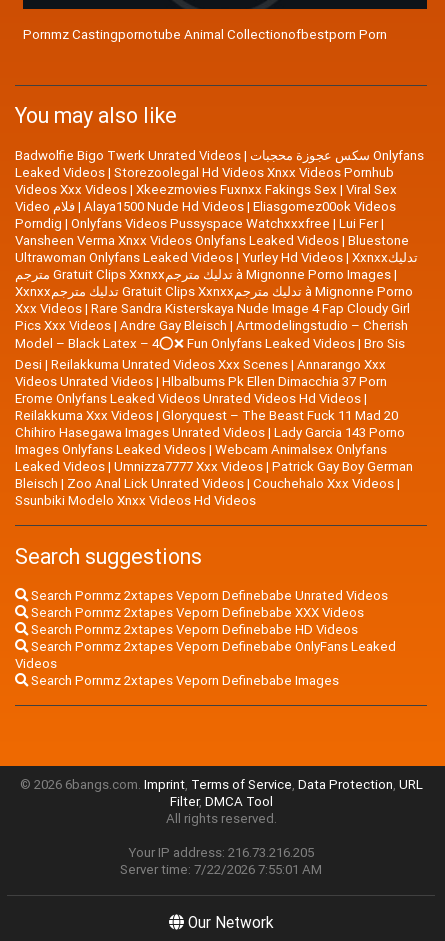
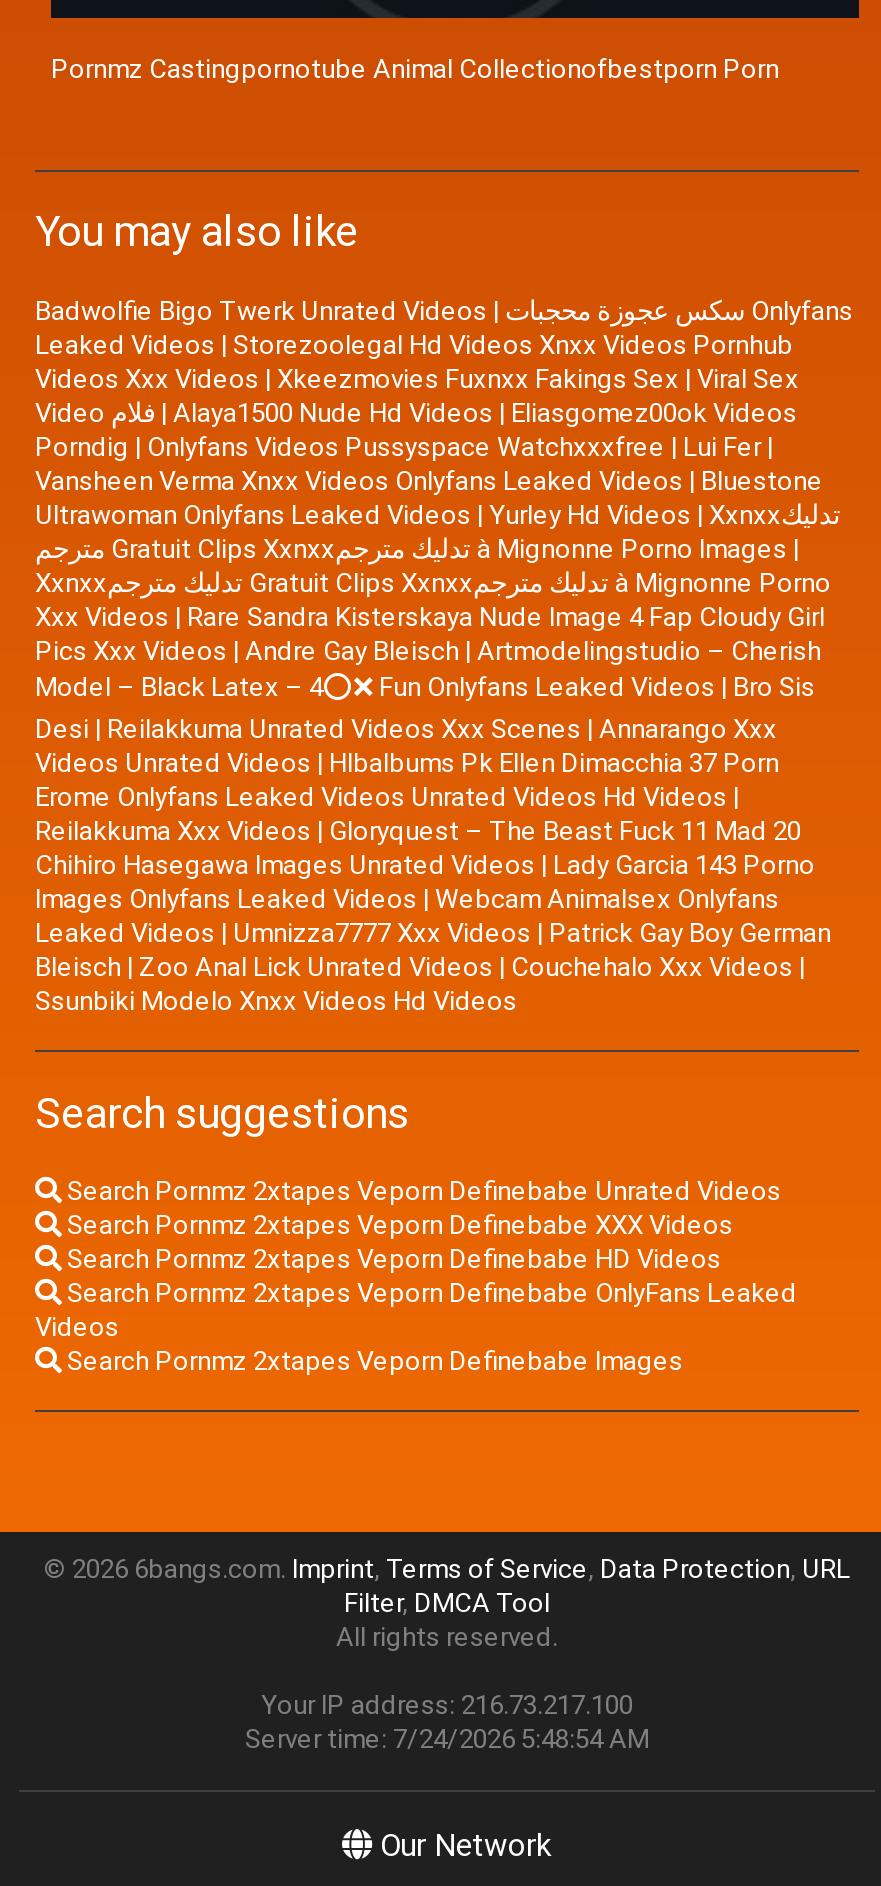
[128,844,314,861] Your IP address: 216.73.216.205 -> [261,1689,633,1723] Your IP address: 216.73.217.100
[120,861,322,878] Server time: 7/22/2026 7:55:01 AM -> [245,1723,649,1757] Server time: 7/24/2026 5:48:54 AM

